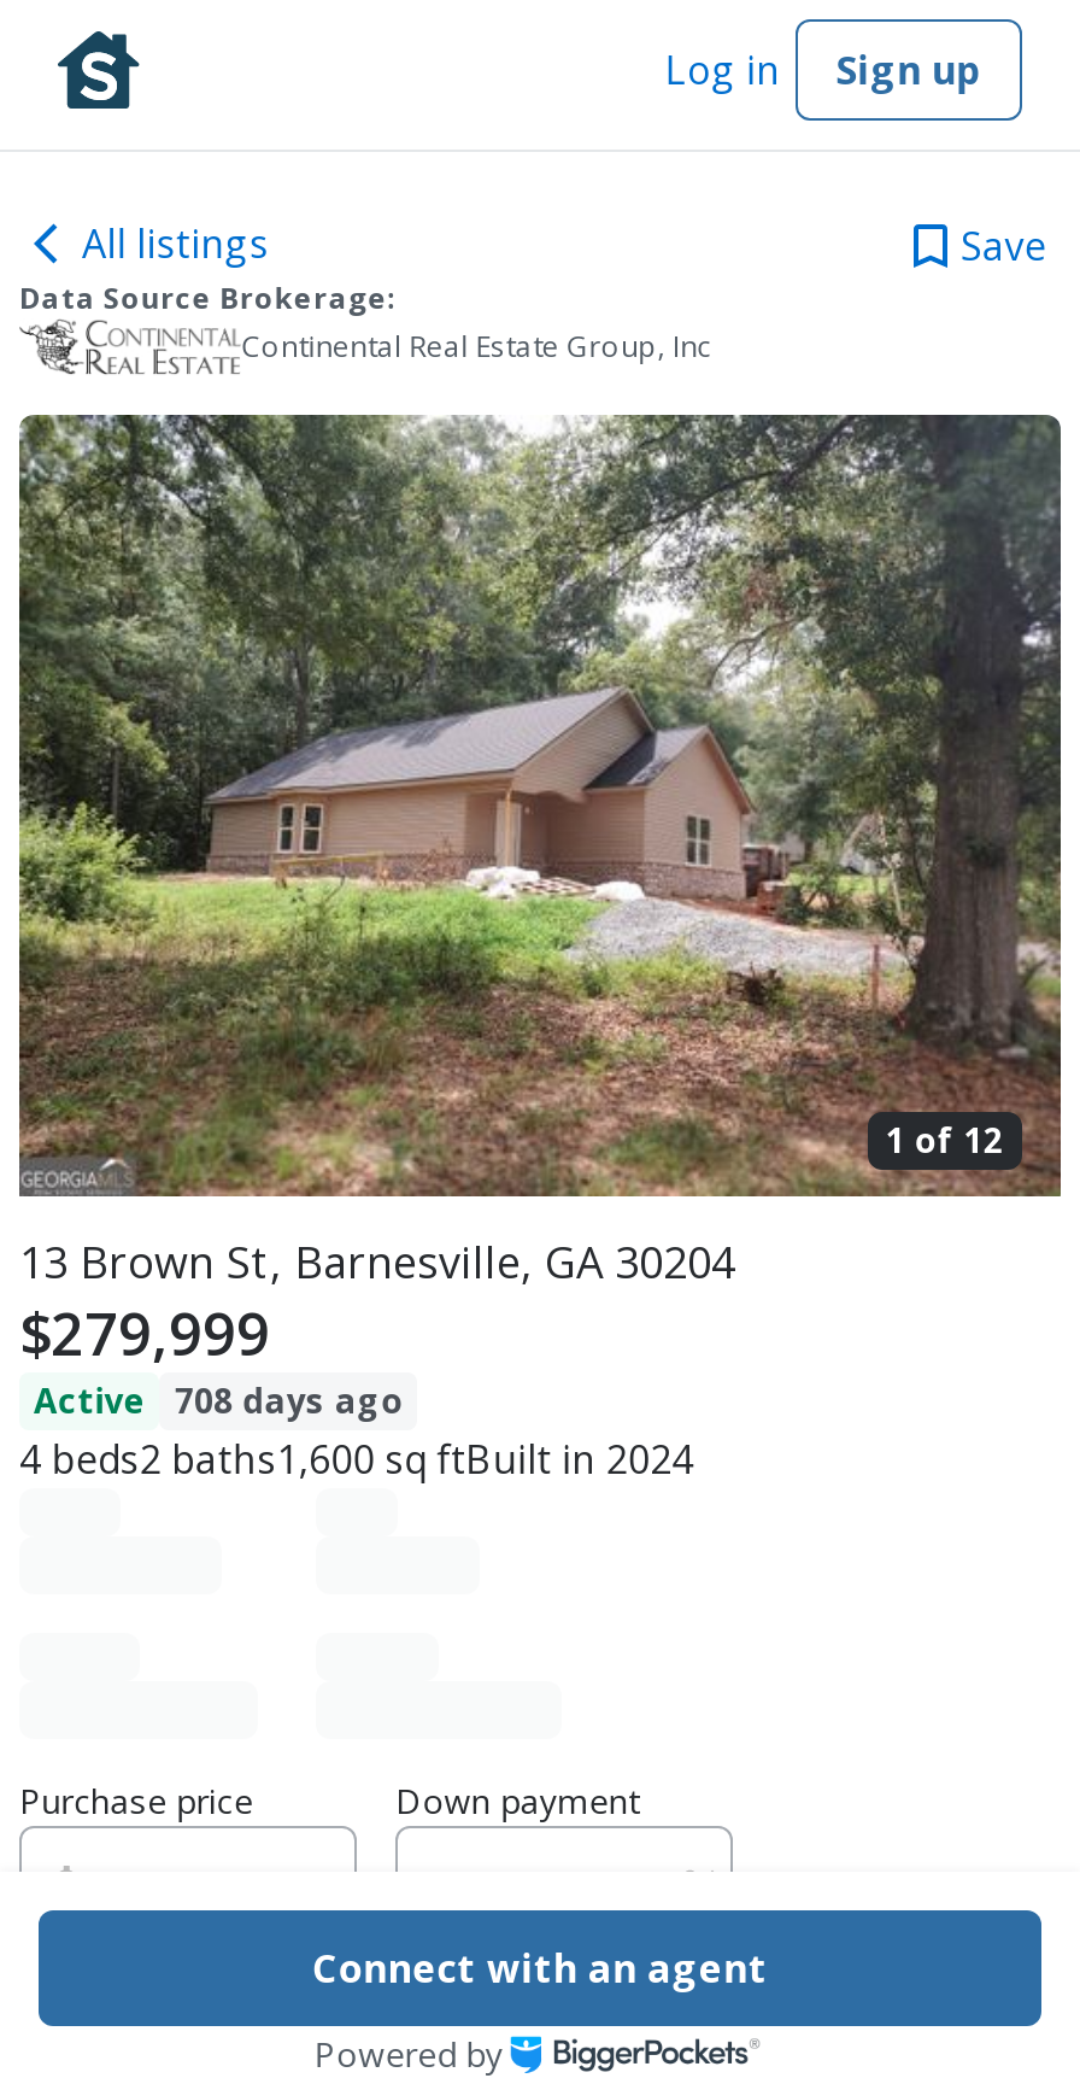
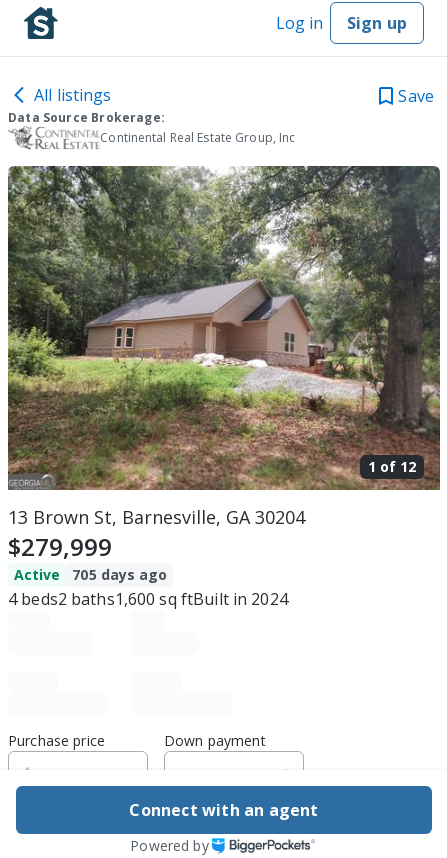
[34,1377,403,1423] Active 708 days ago -> [14,565,167,584] Active 705 days ago

